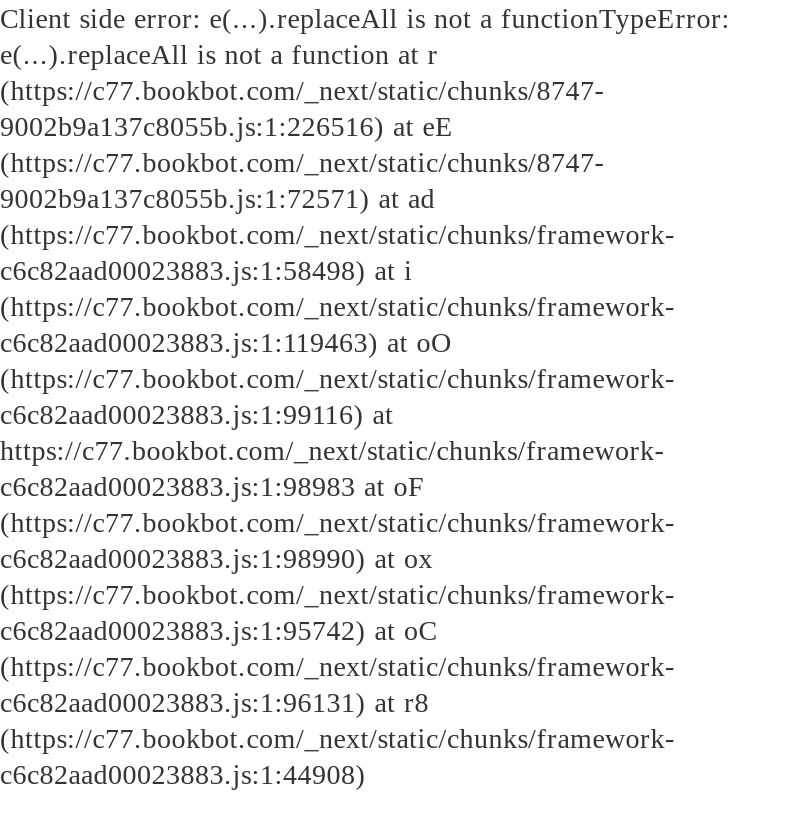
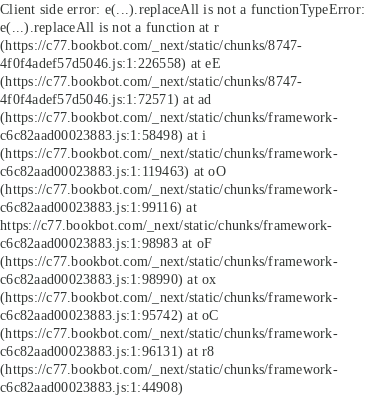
[0,110,454,142] 9002b9a137c8055b.js:1:226516) at eE -> [0,55,221,71] 4f0f4adef57d5046.js:1:226558) at eE
[0,182,435,214] 9002b9a137c8055b.js:1:72571) at ad -> [0,91,211,107] 4f0f4adef57d5046.js:1:72571) at ad

